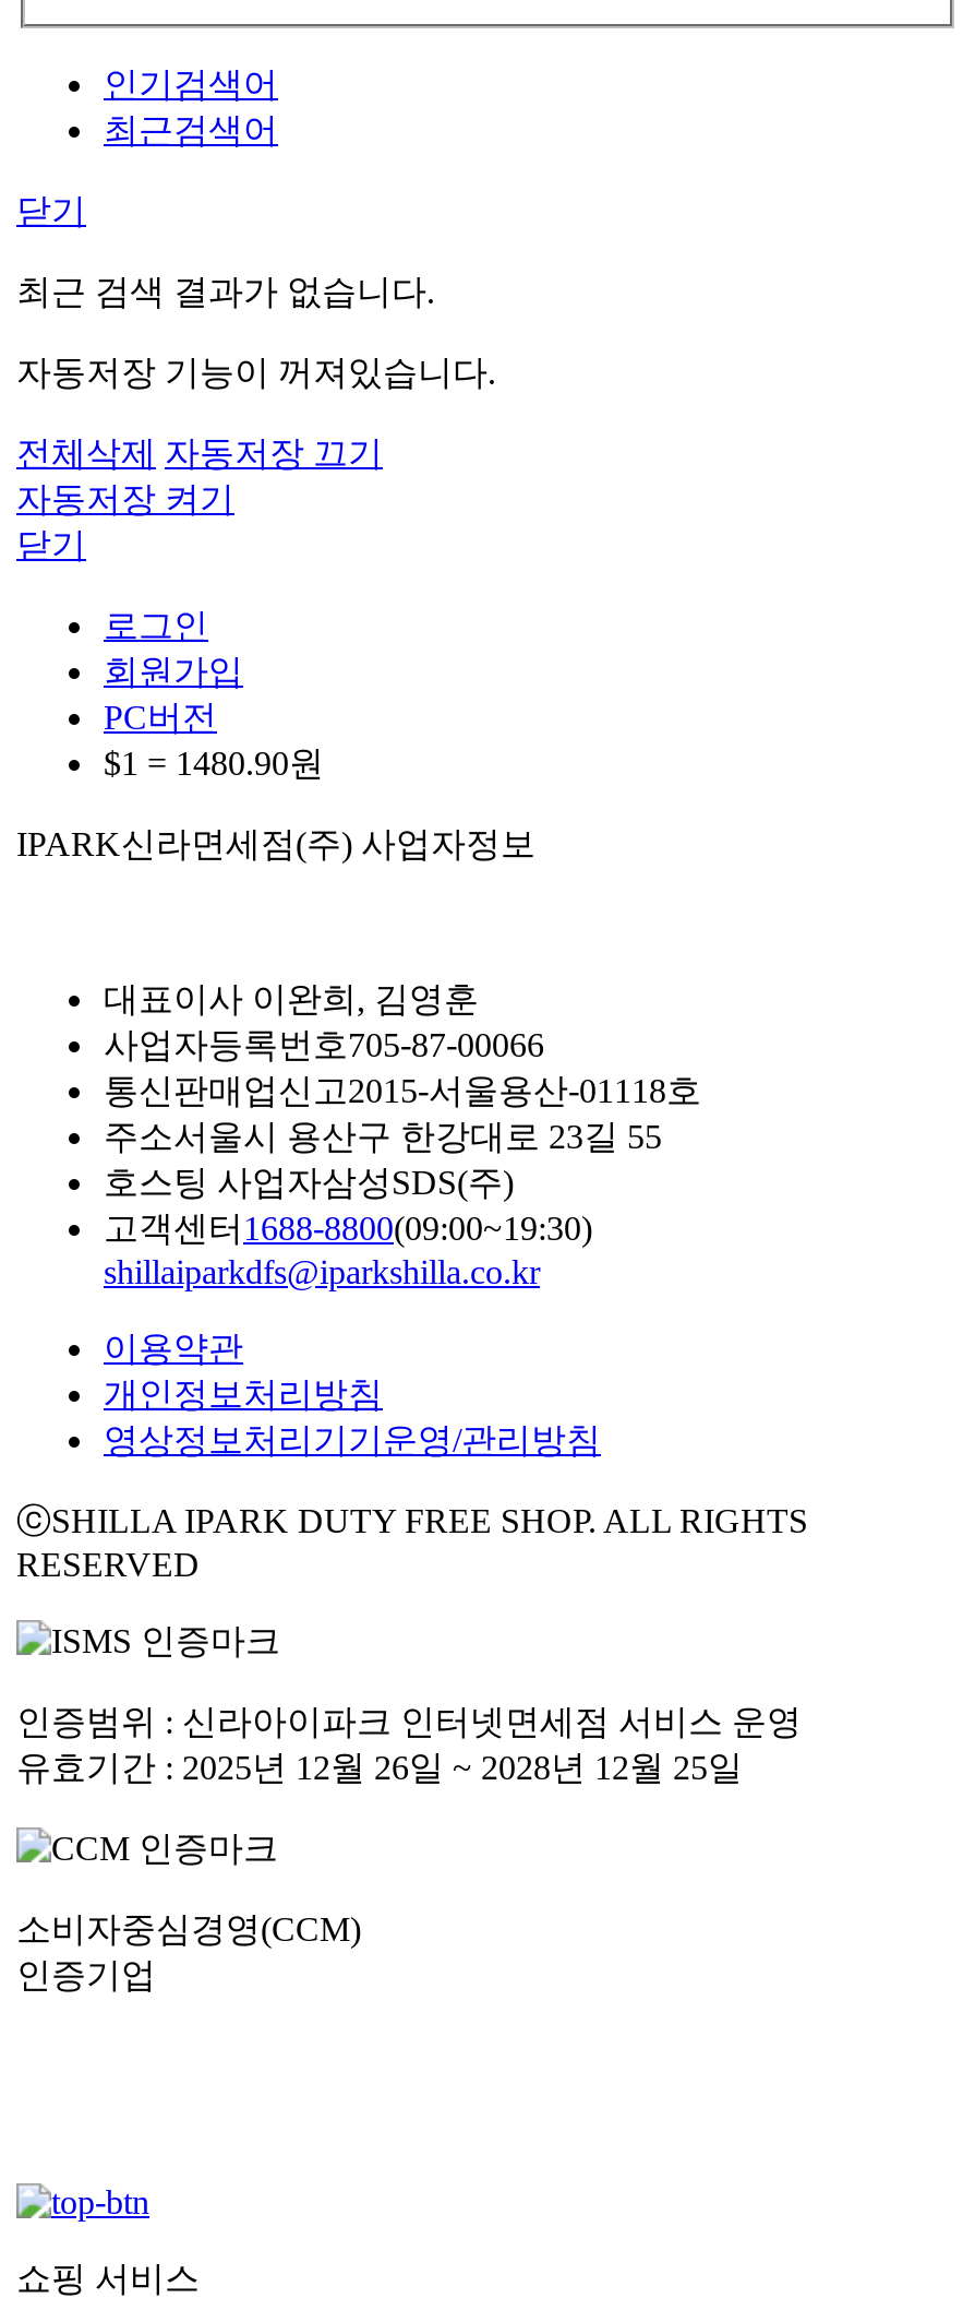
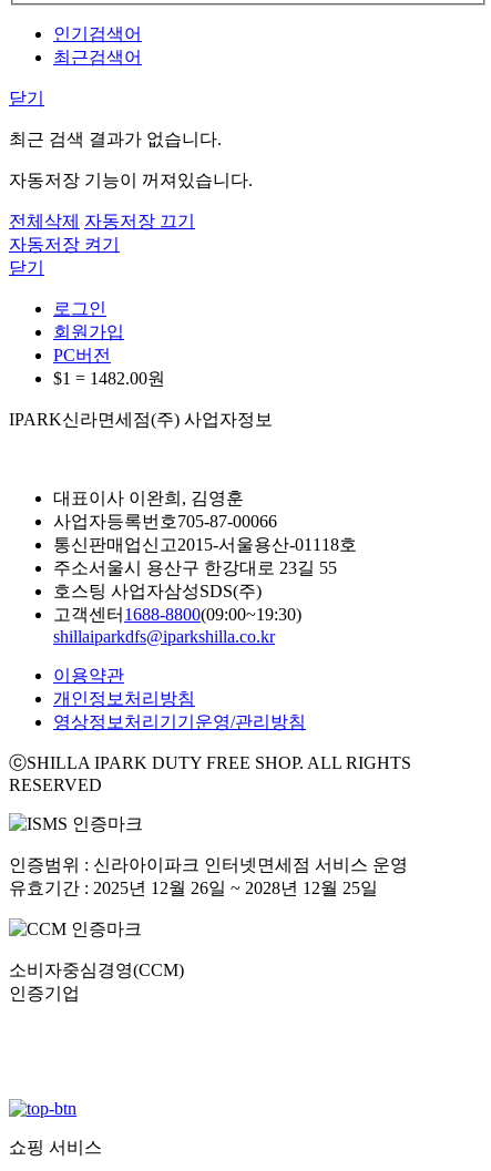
[104,745,324,782] $1 = 1480.90원 -> [53,369,165,388] $1 = 1482.00원

